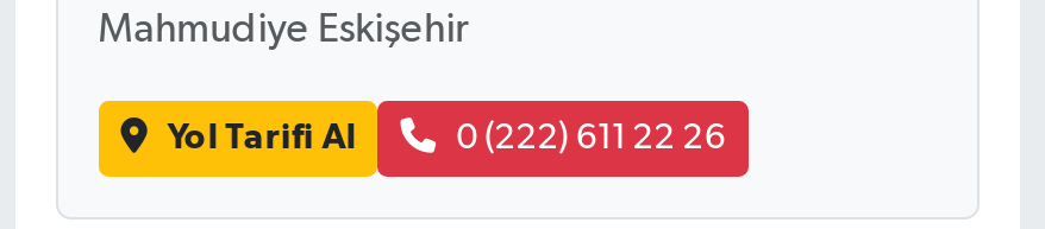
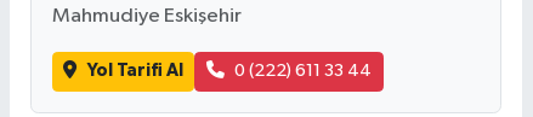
[456,120,725,156] 0 (222) 611 22 26 -> [235,62,372,80] 0 (222) 611 33 44

